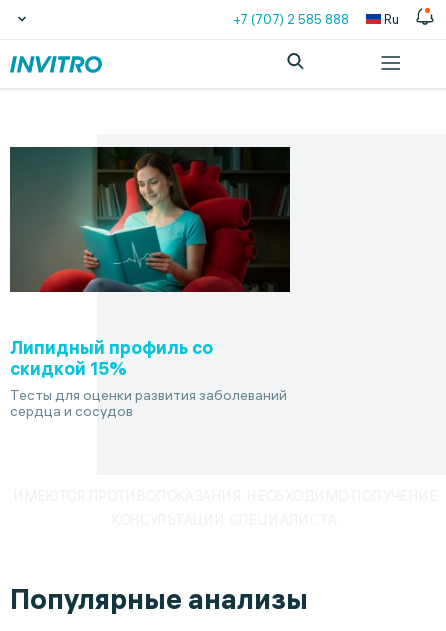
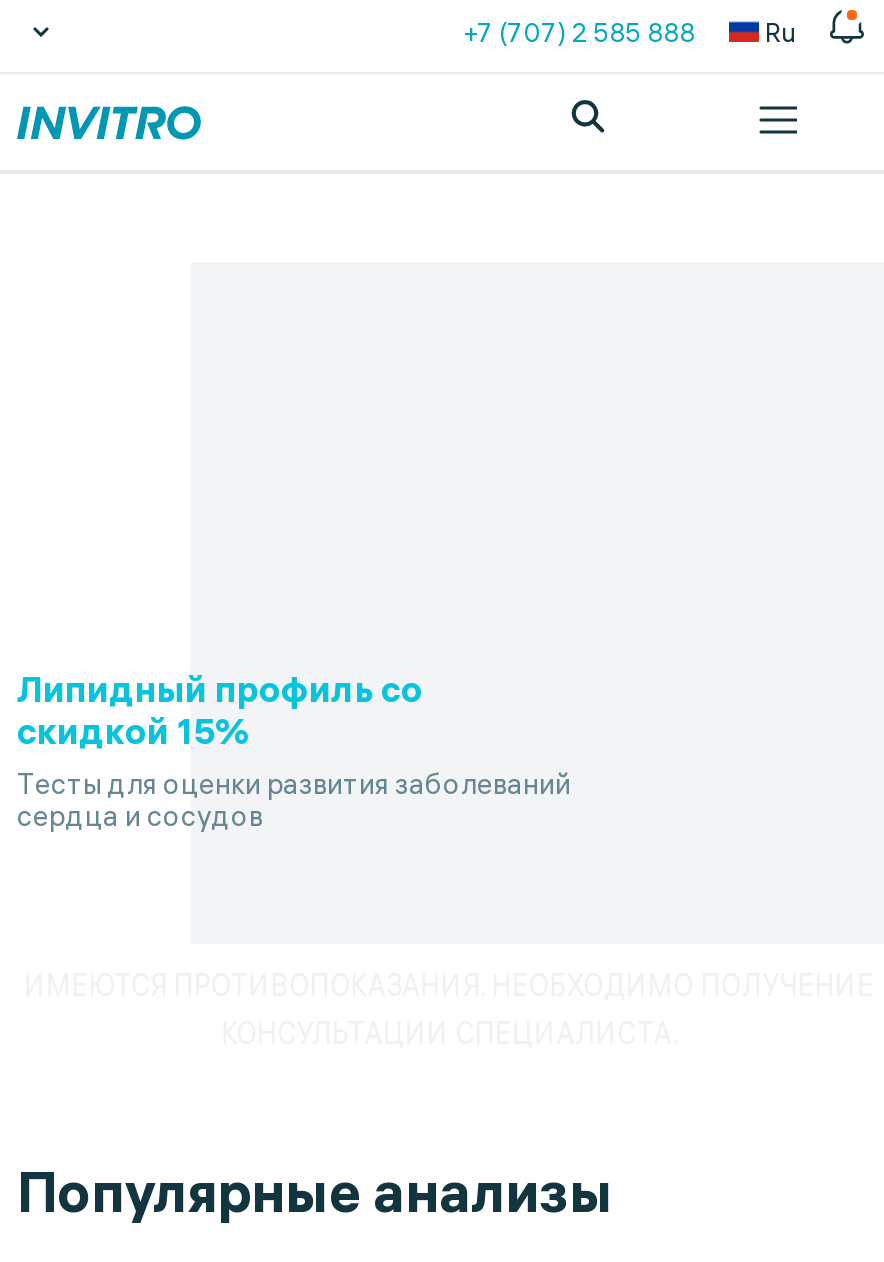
[9,146,291,293] [image] -> none

